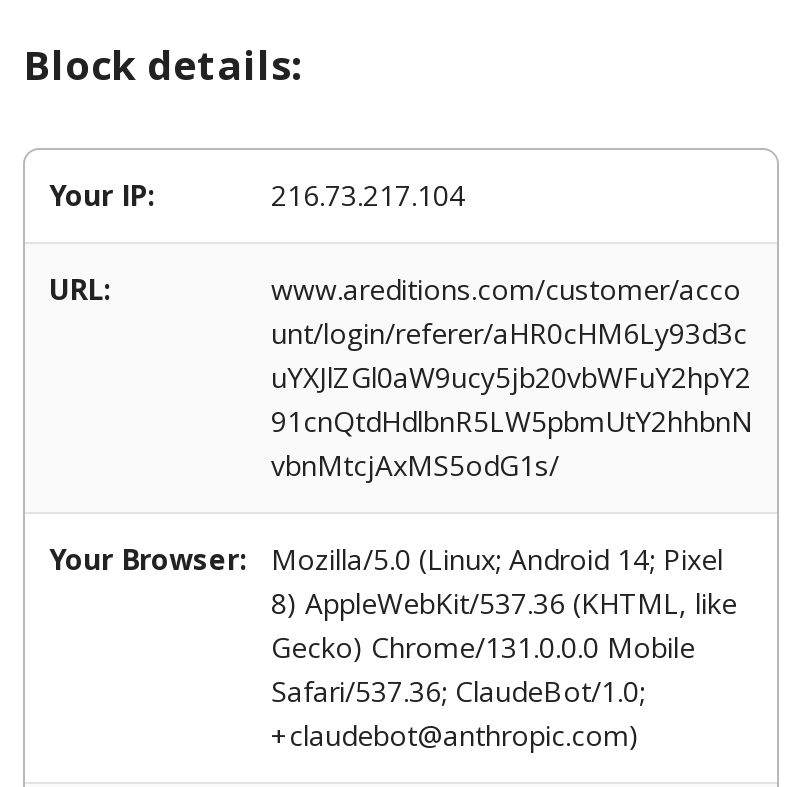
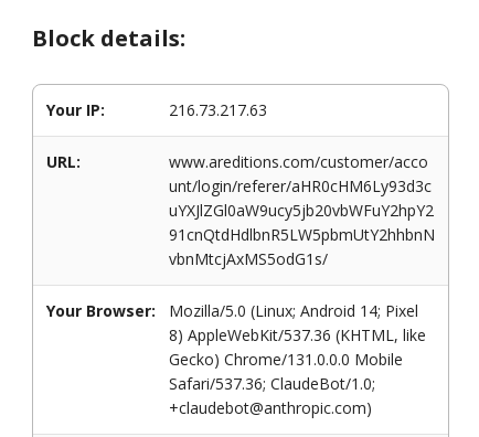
[271,176,465,214] 216.73.217.104 -> [169,99,267,120] 216.73.217.63

